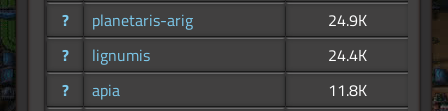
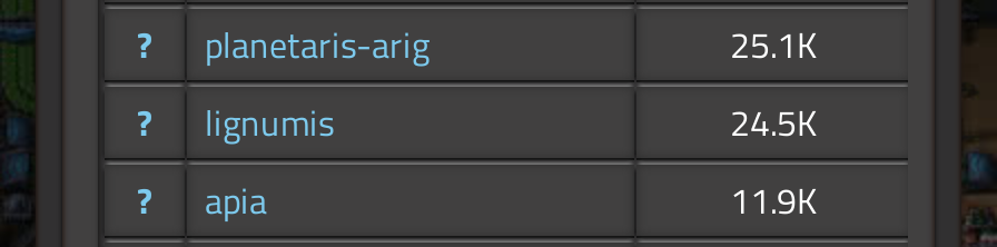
[328,8,367,32] 24.9K -> [730,19,817,72] 25.1K
[328,43,367,67] 24.4K -> [730,97,817,150] 24.5K
[328,78,367,102] 11.8K -> [730,174,817,228] 11.9K

